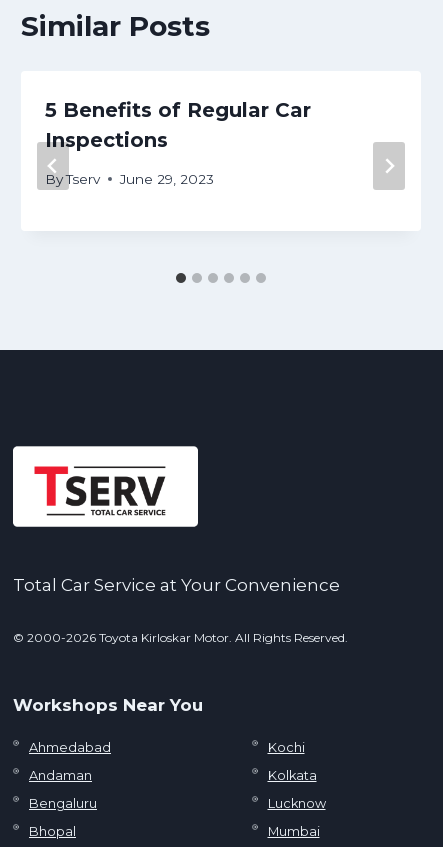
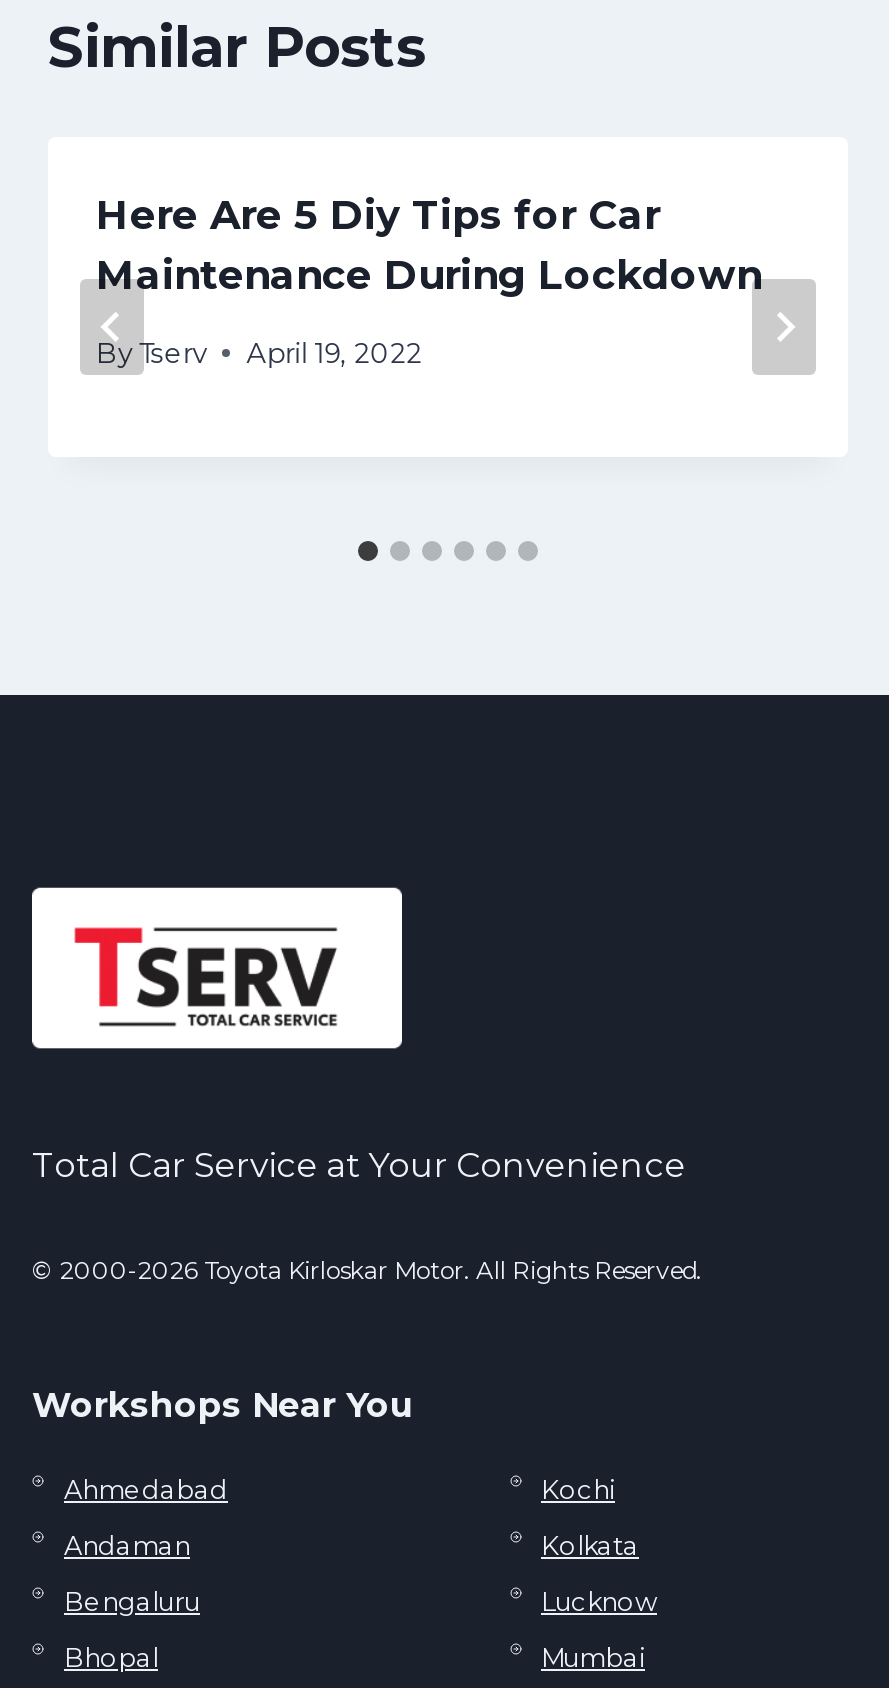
[45,98,311,152] 5 Benefits of Regular Car | Inspections -> [96,190,762,298] Here Are 5 Diy Tips for Car | Maintenance During Lockdown
[45,171,214,187] By Tserv June 29, 2023 -> [96,336,422,368] By Tserv April 19, 2022

